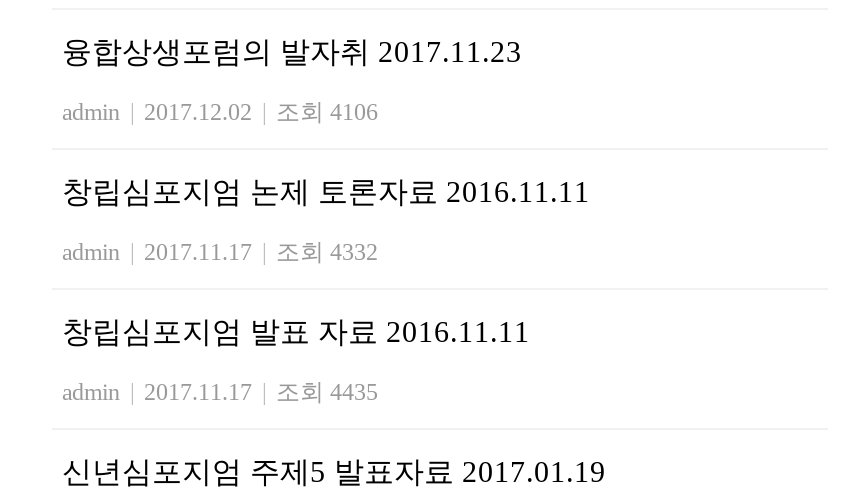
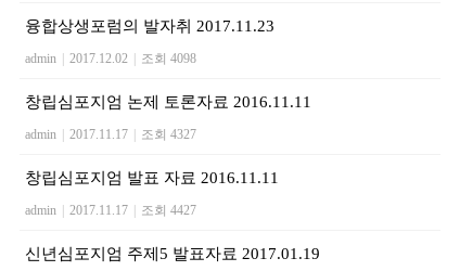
[62,98,378,126] admin 2017.12.02 조회 4106 -> [25,51,196,66] admin 2017.12.02 조회 4098
[62,238,378,266] admin 2017.11.17 조회 4332 -> [25,127,196,142] admin 2017.11.17 조회 4327
[62,378,378,406] admin 2017.11.17 조회 4435 -> [25,203,196,218] admin 2017.11.17 조회 4427

